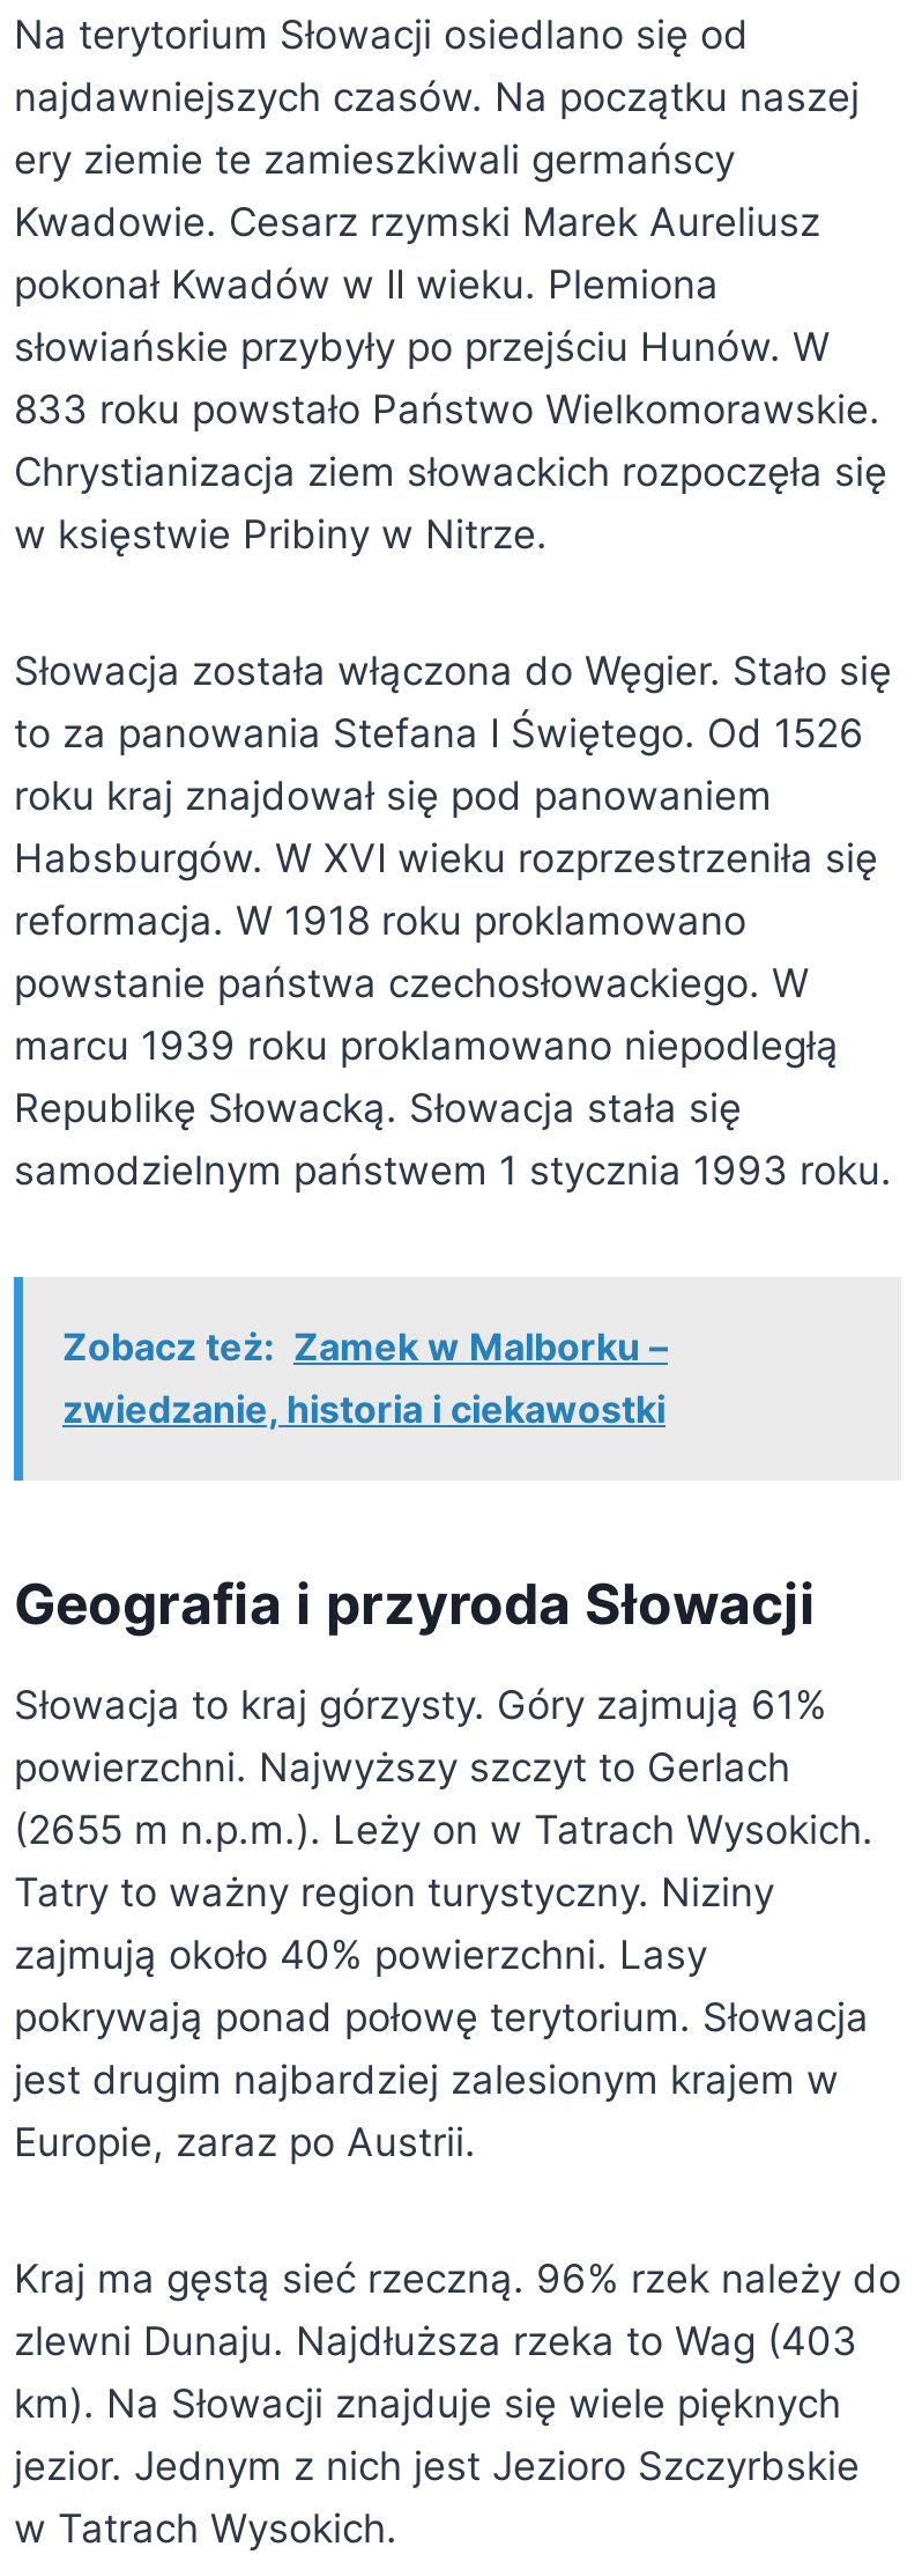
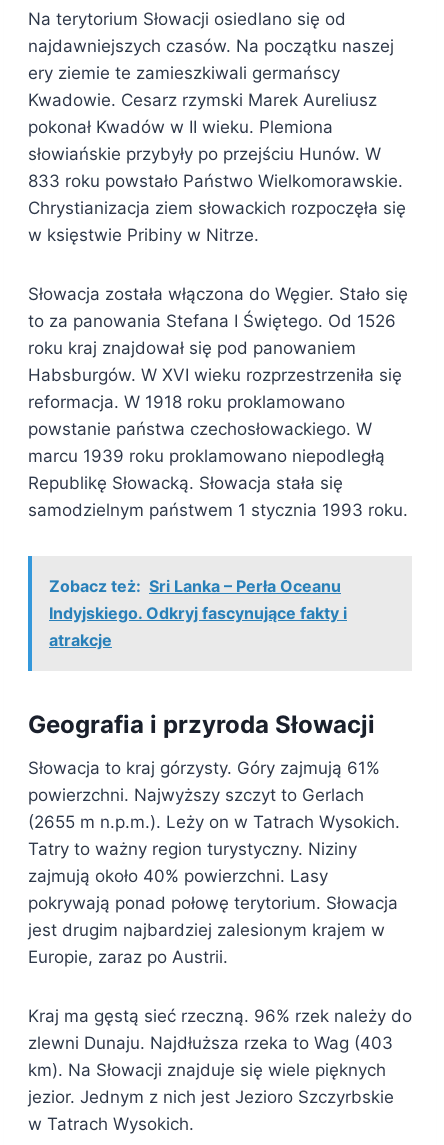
[62,1323,668,1432] Zobacz też: Zamek w Malborku – | zwiedzanie, historia i ciekawostki -> [49,576,347,650] Zobacz też: Sri Lanka – Perła Oceanu | Indyjskiego. Odkryj fascynujące fakty i | atrakcje

